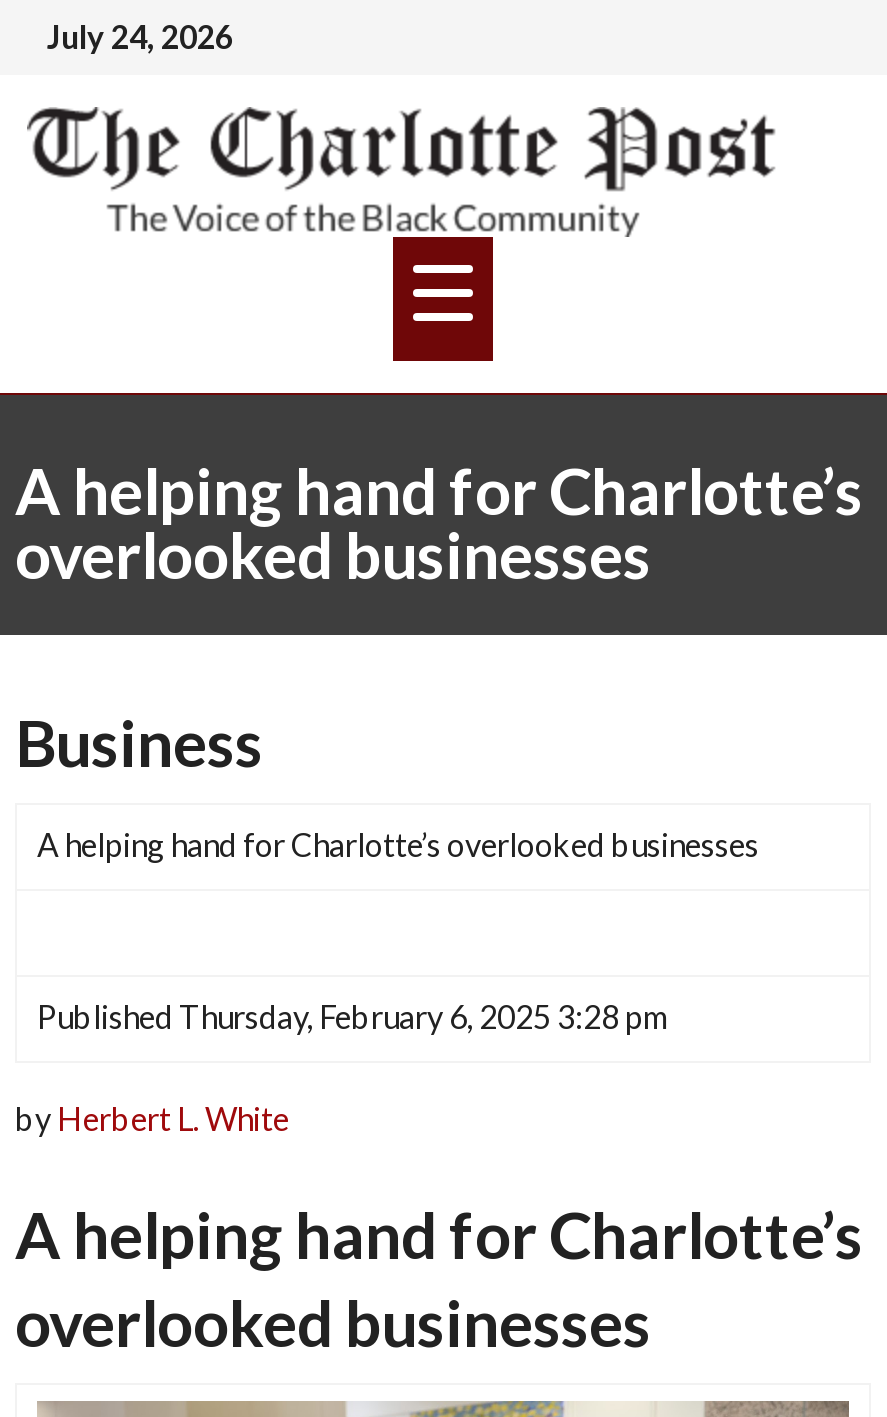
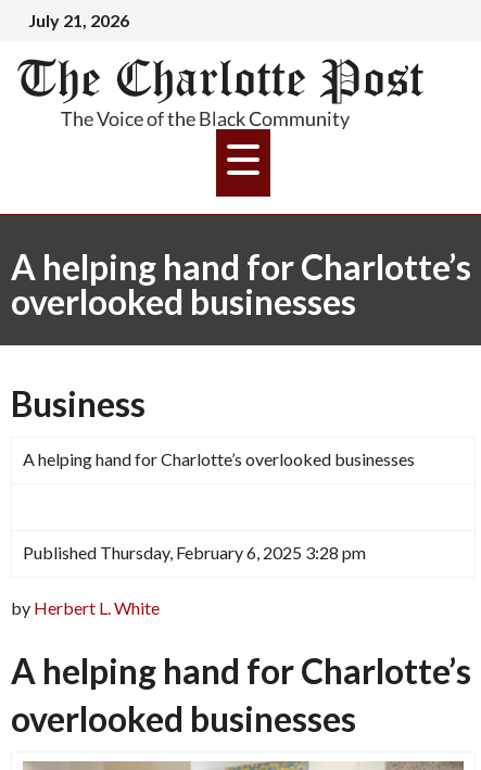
[47,17,233,55] July 24, 2026 -> [28,10,129,31] July 21, 2026

